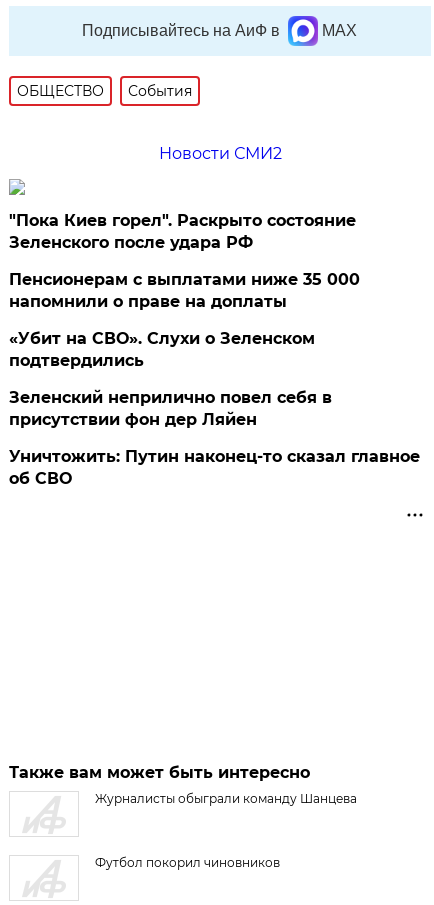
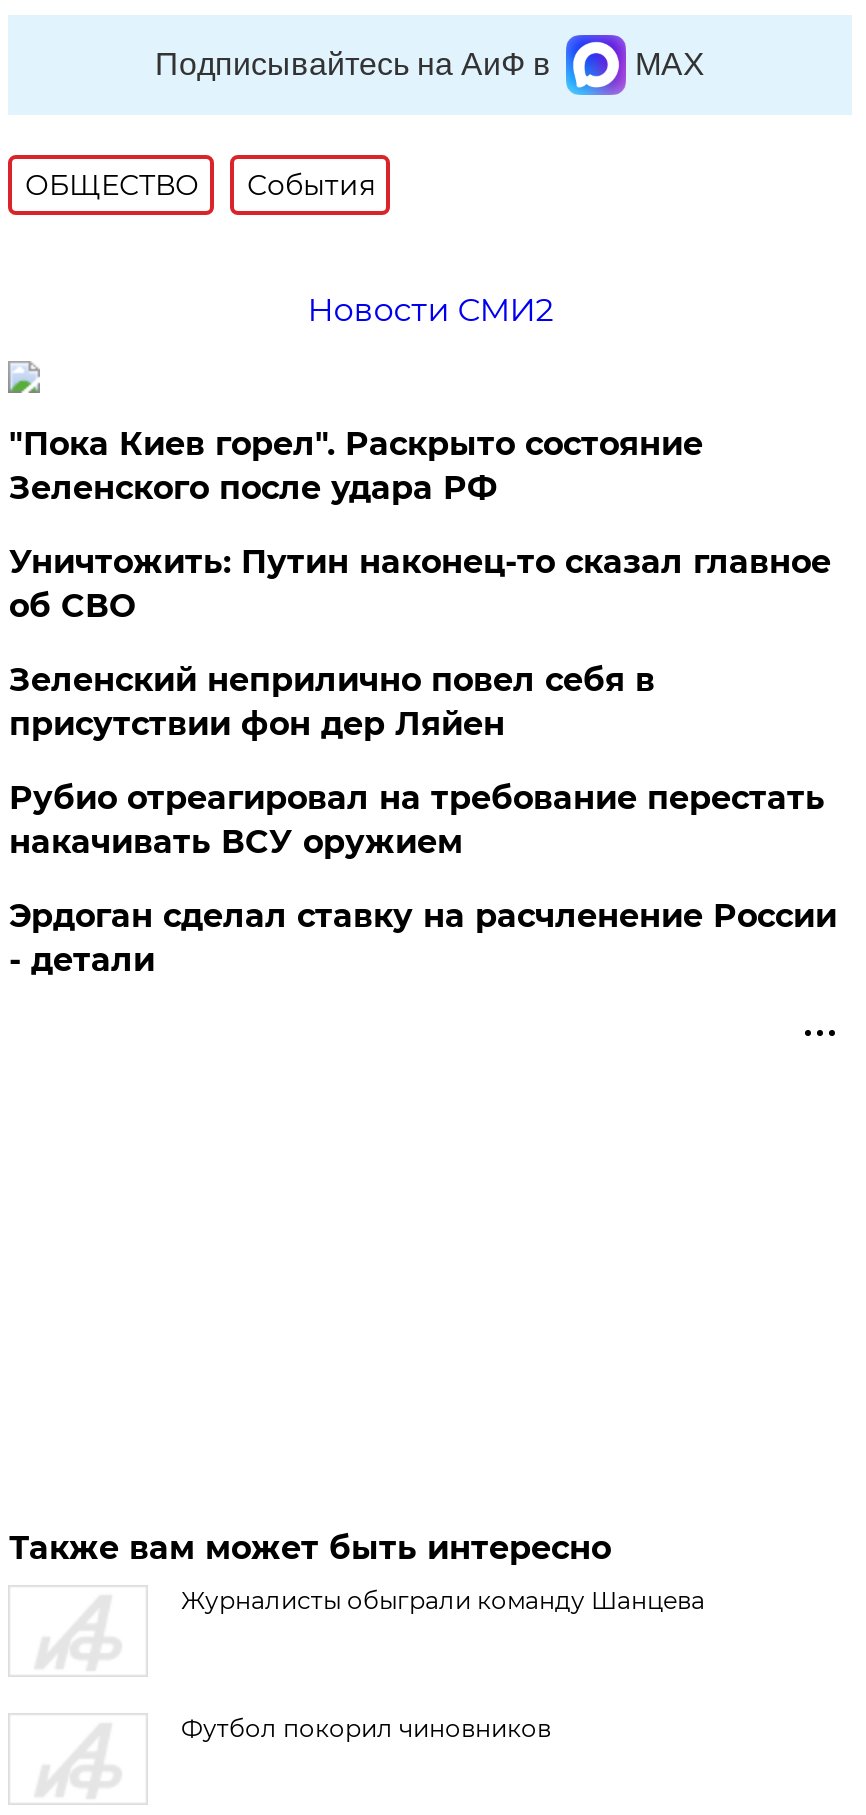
[9,270,360,370] Пенсионерам с выплатами ниже 35 000 | напомнили о праве на доплаты | «Убит на СВО». Слухи о Зеленском | подтвердились -> none
moved [9,388,332,429] -> [9,661,655,743]: Зеленский неприлично повел cебя в | присутствии фон дер Ляйен
none -> [9,779,837,979] Рубио отреагировал на требование перестать | накачивать ВСУ оружием | Эрдоган сделал ставку на расчленение России | - детали
moved [9,447,420,488] -> [9,543,831,625]: Уничтожить: Путин наконец-то сказал главное | об СВО

